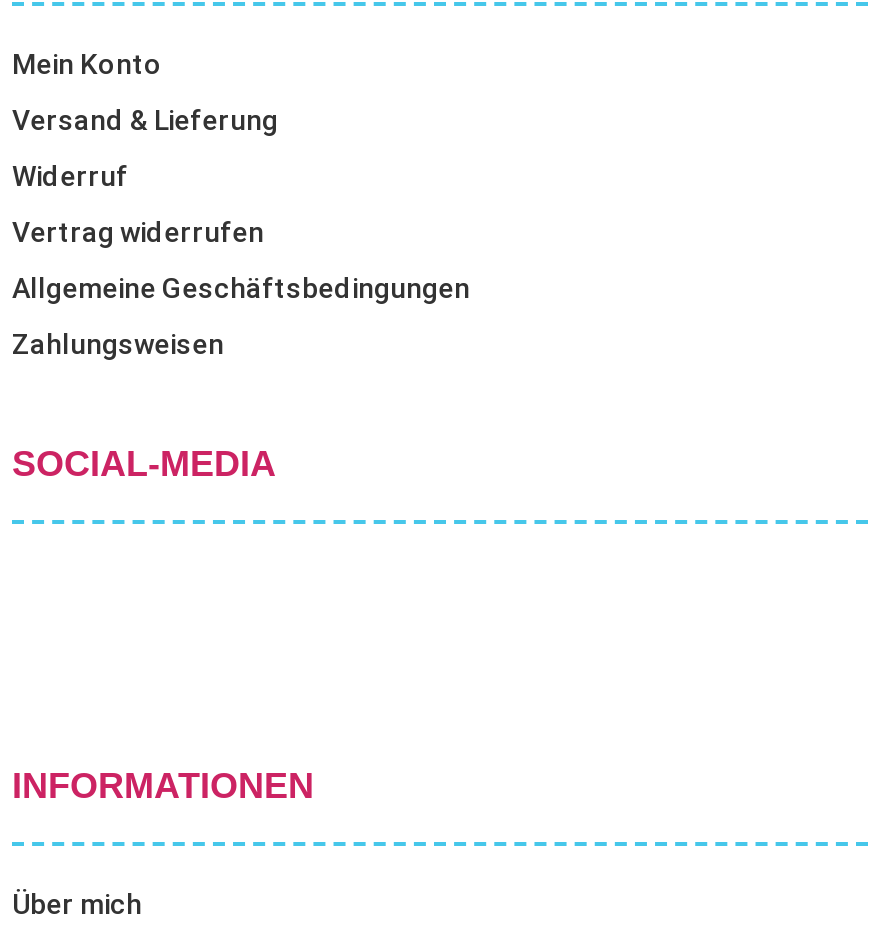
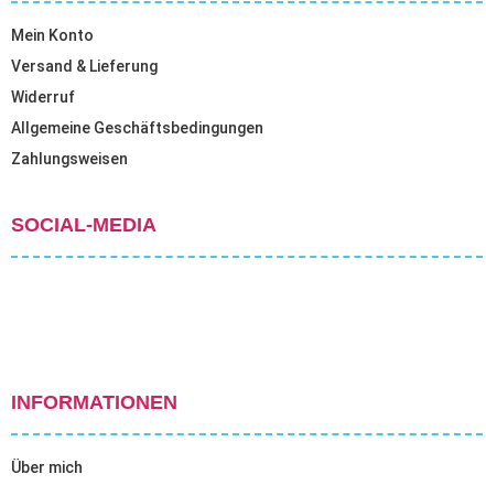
[12,216,264,248] Vertrag widerrufen -> none

